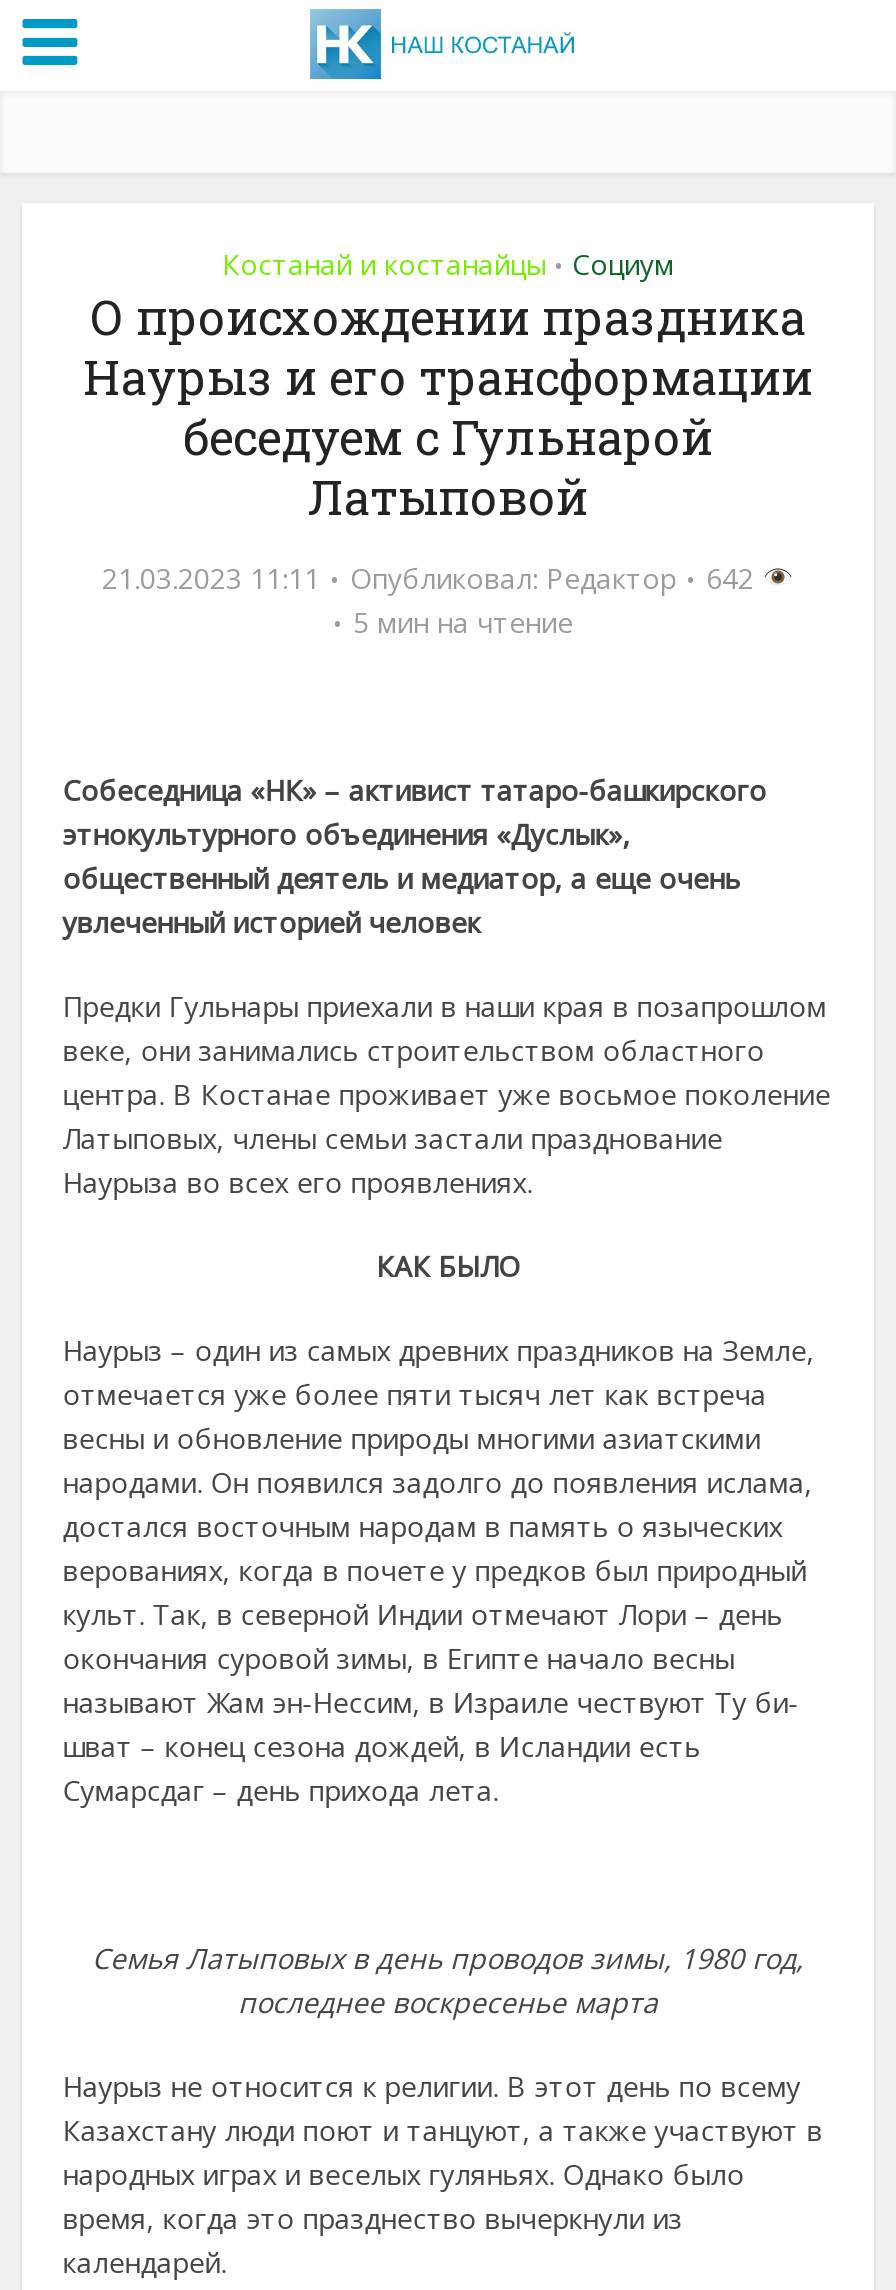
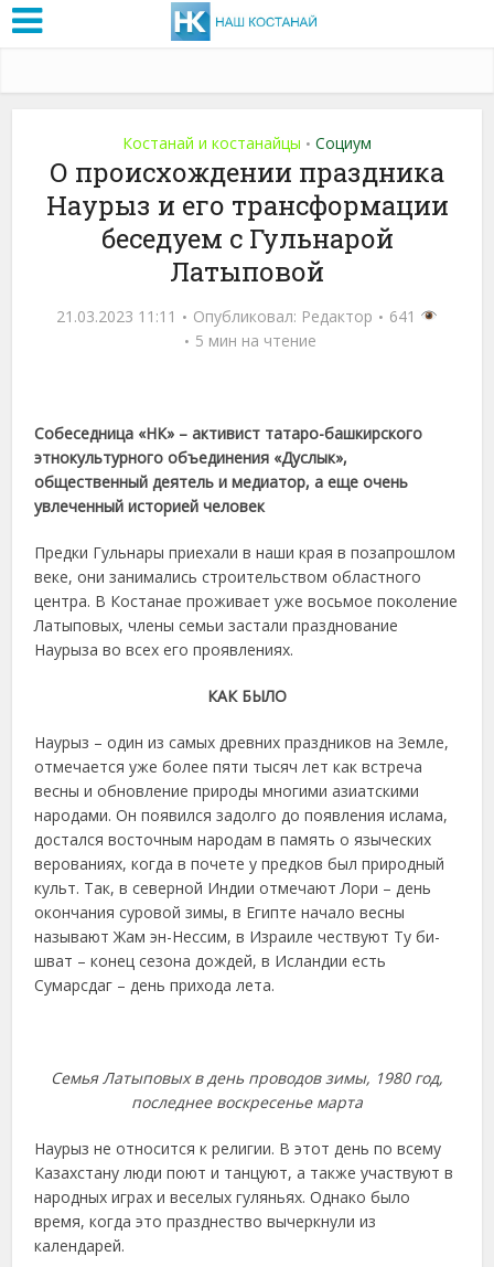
[102,558,762,596] 21.03.2023 11:11 Опубликовал: Редактор 642 -> [56,305,420,326] 21.03.2023 11:11 Опубликовал: Редактор 641

